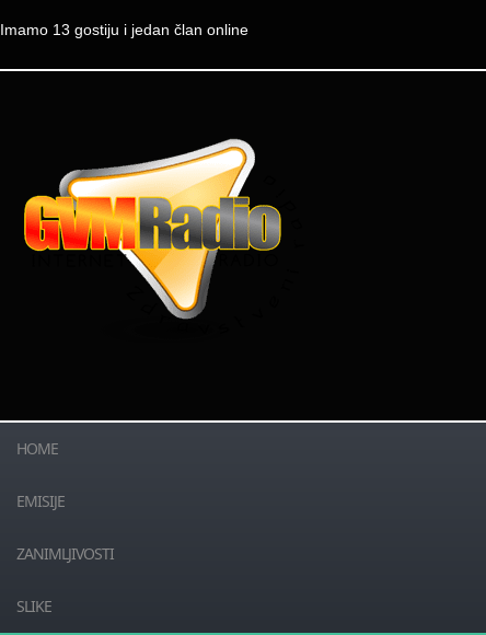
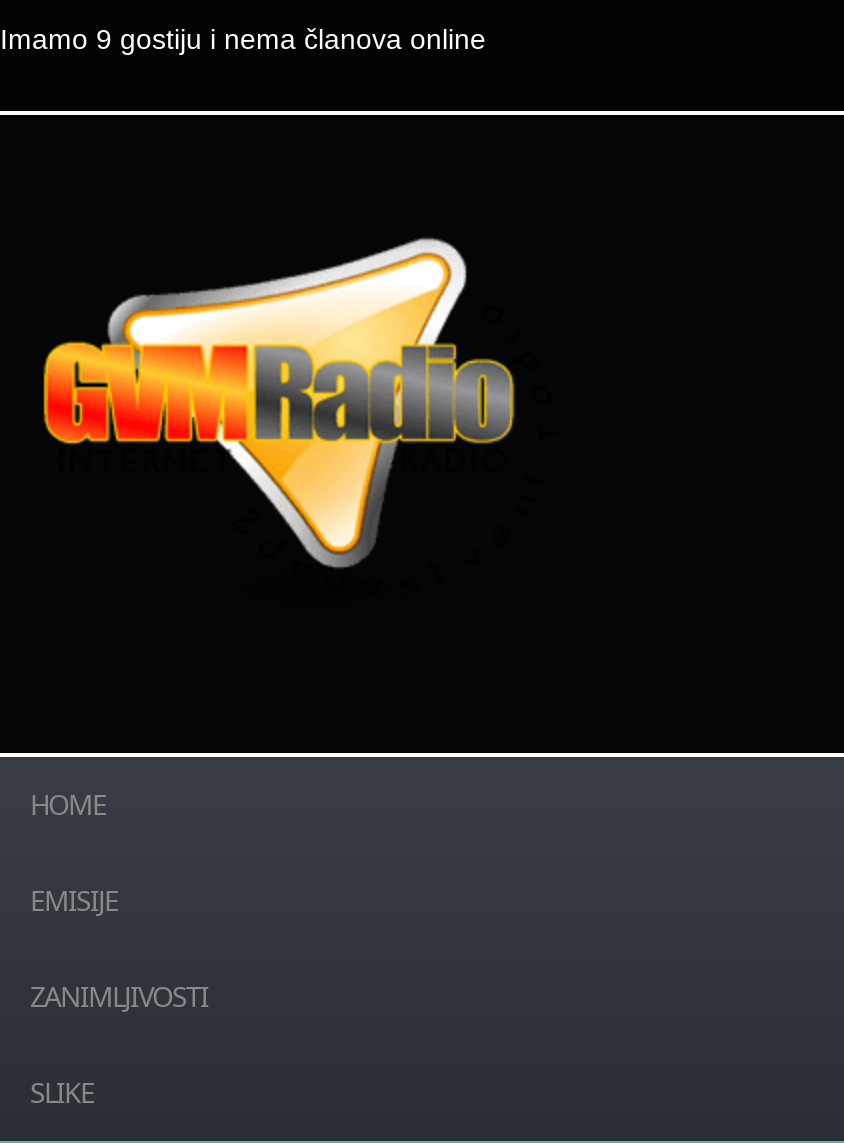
[0,21,248,38] Imamo 13 gostiju i jedan član online -> [0,23,486,55] Imamo 9 gostiju i nema članova online

